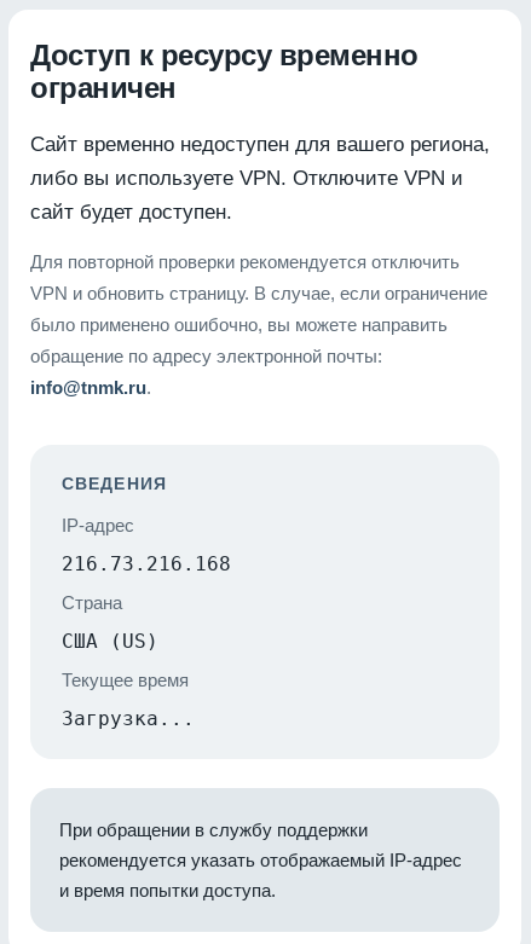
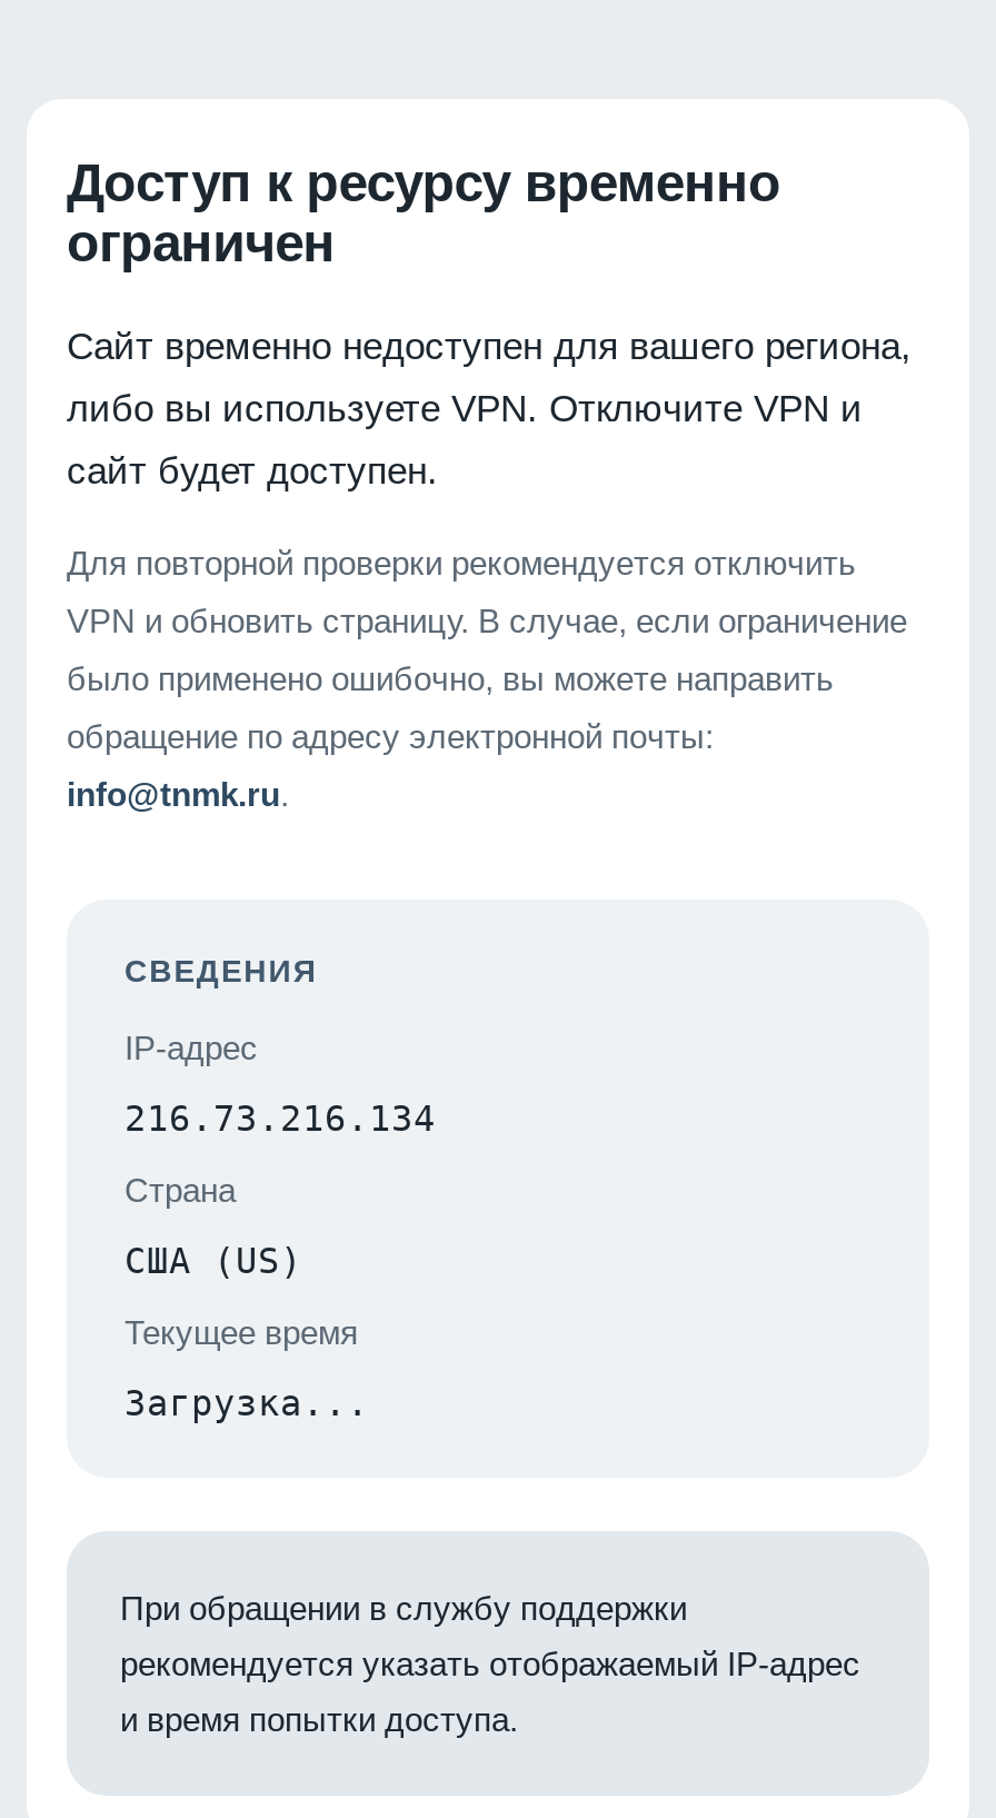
[62,552,231,575] 216.73.216.168 -> [124,1096,436,1139] 216.73.216.134

